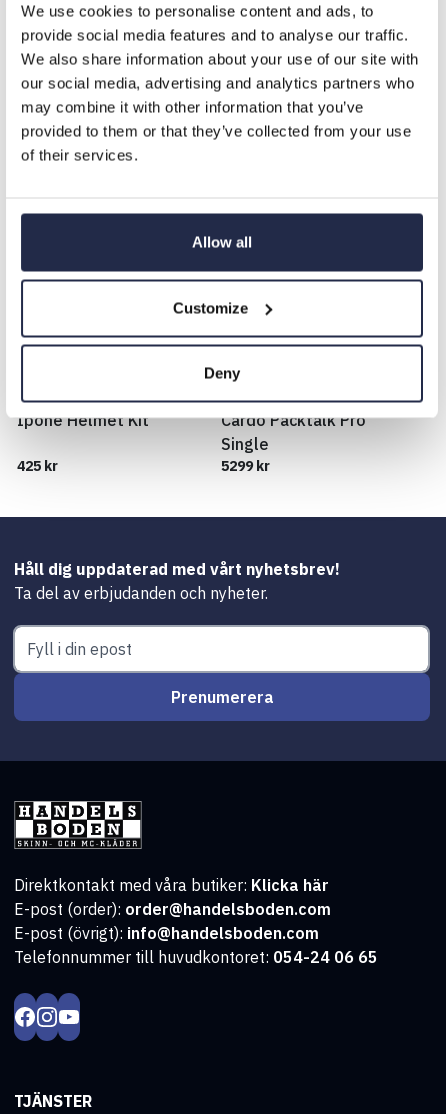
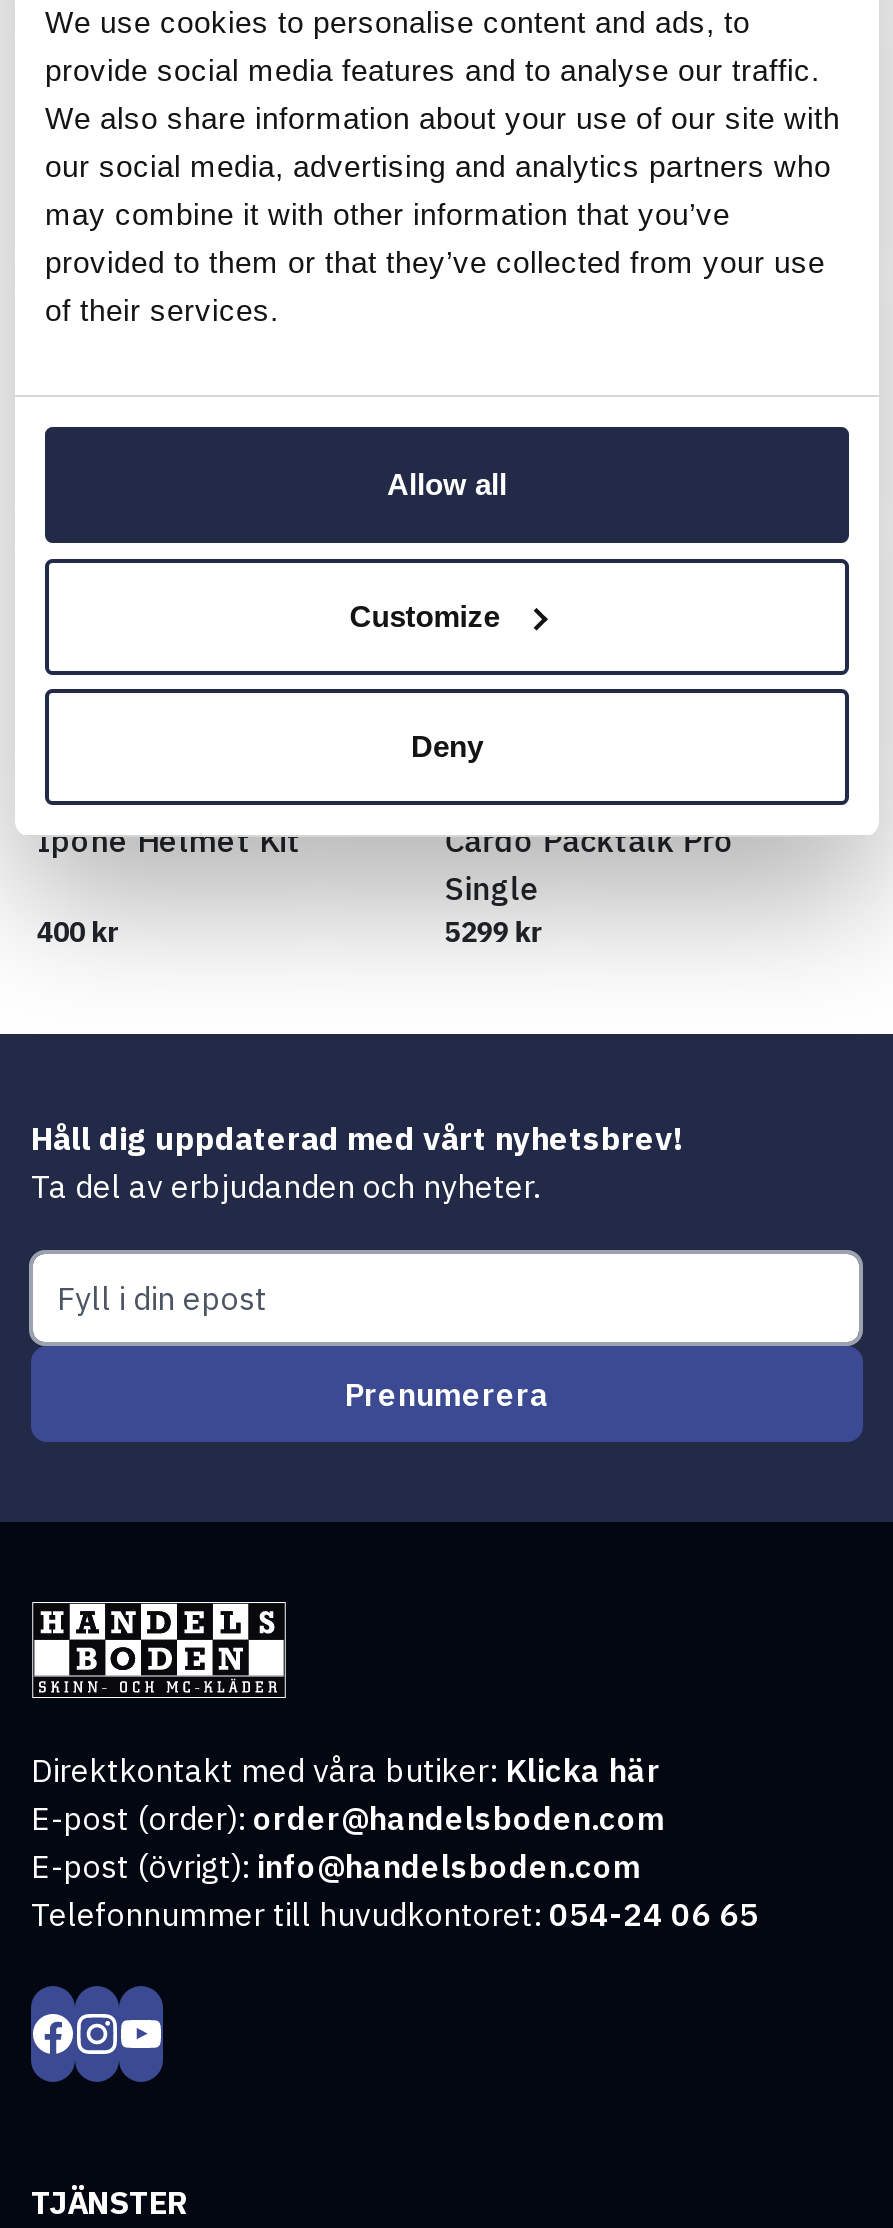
[17,457,58,475] 425 kr -> [37,914,119,950] 400 kr

